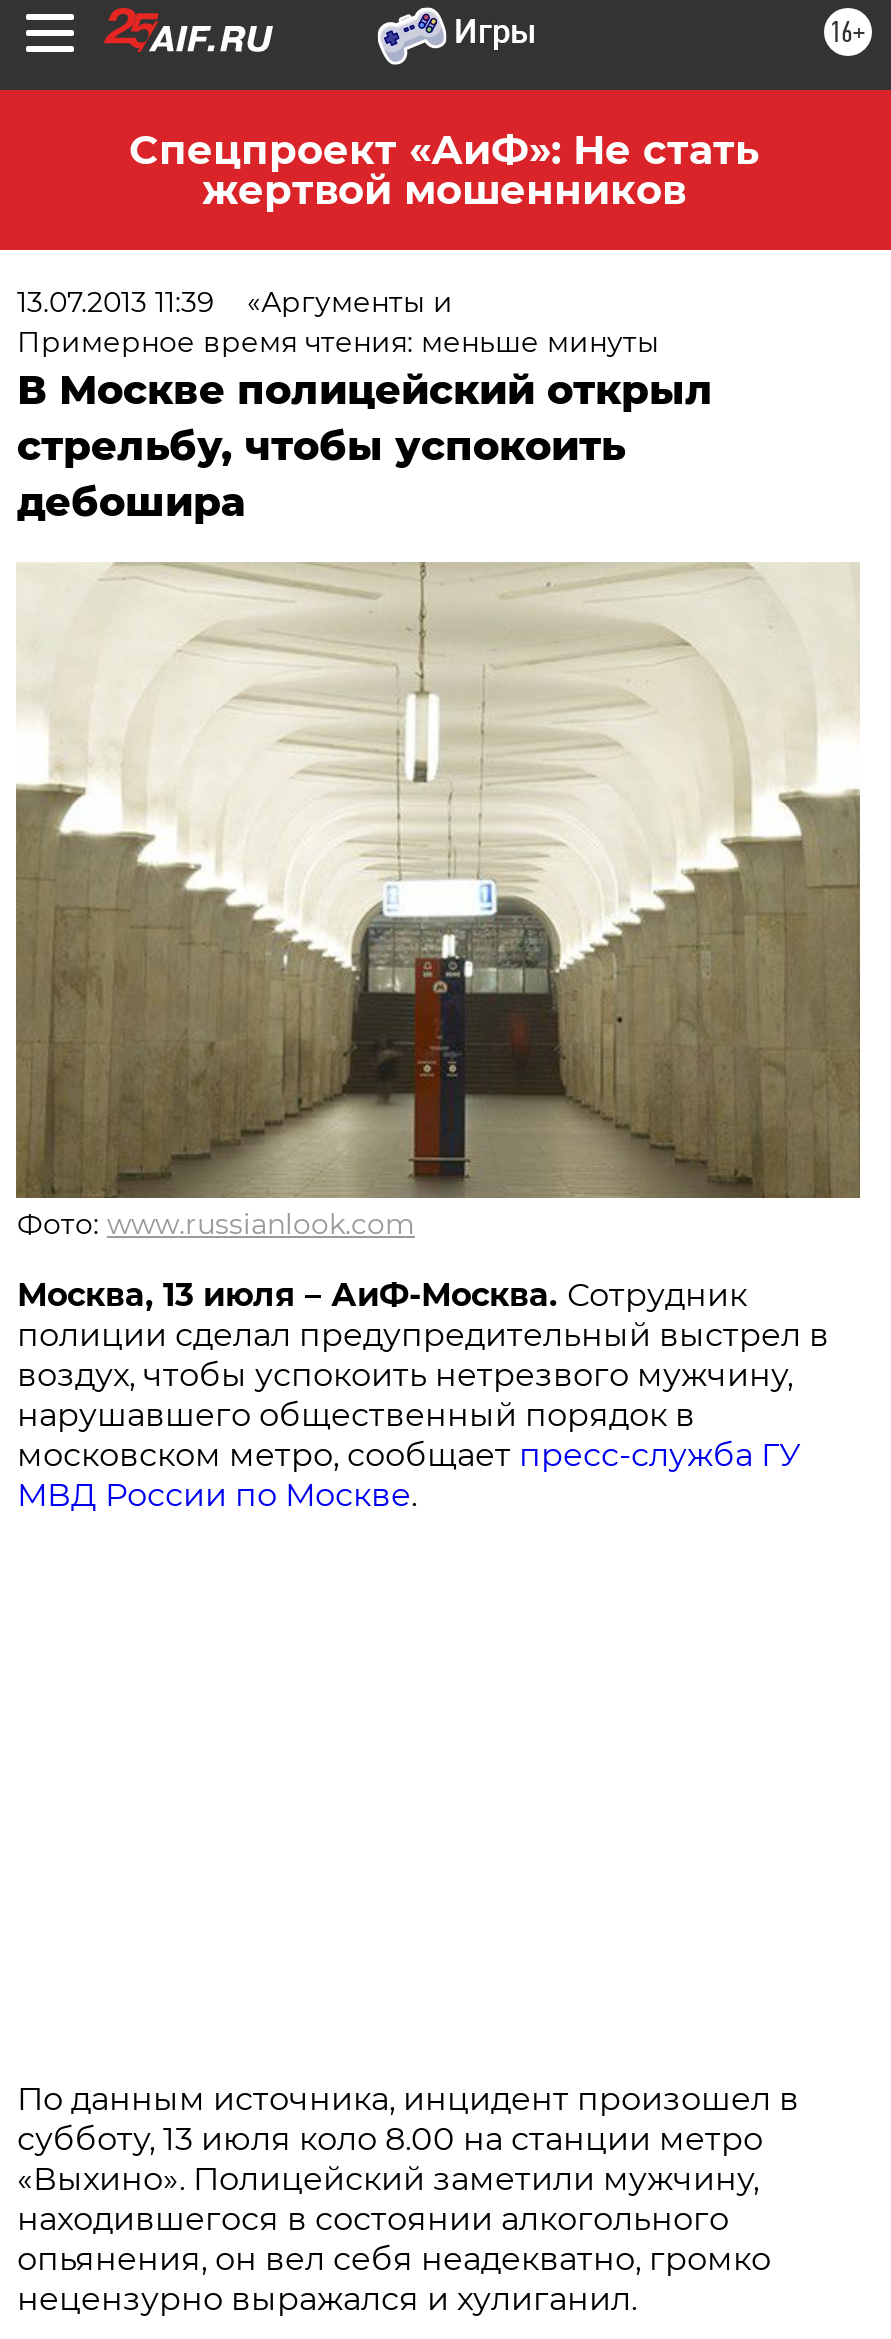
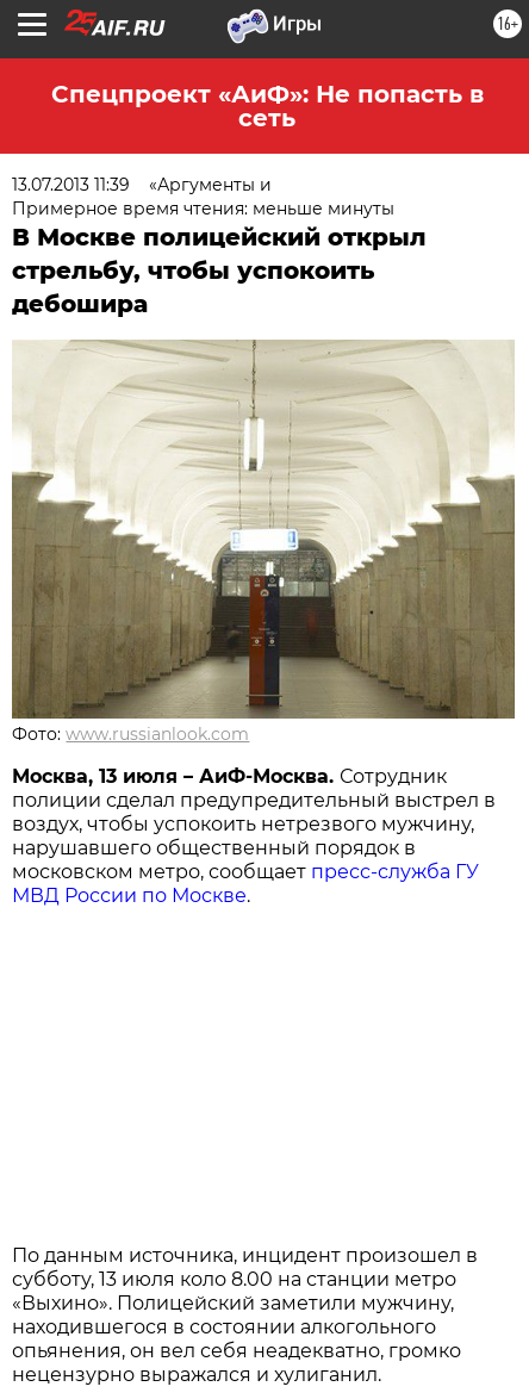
[129,126,759,214] Спецпроект «АиФ»: Не стать | жертвой мошенников -> [51,80,483,132] Спецпроект «АиФ»: Не попасть в | сеть

